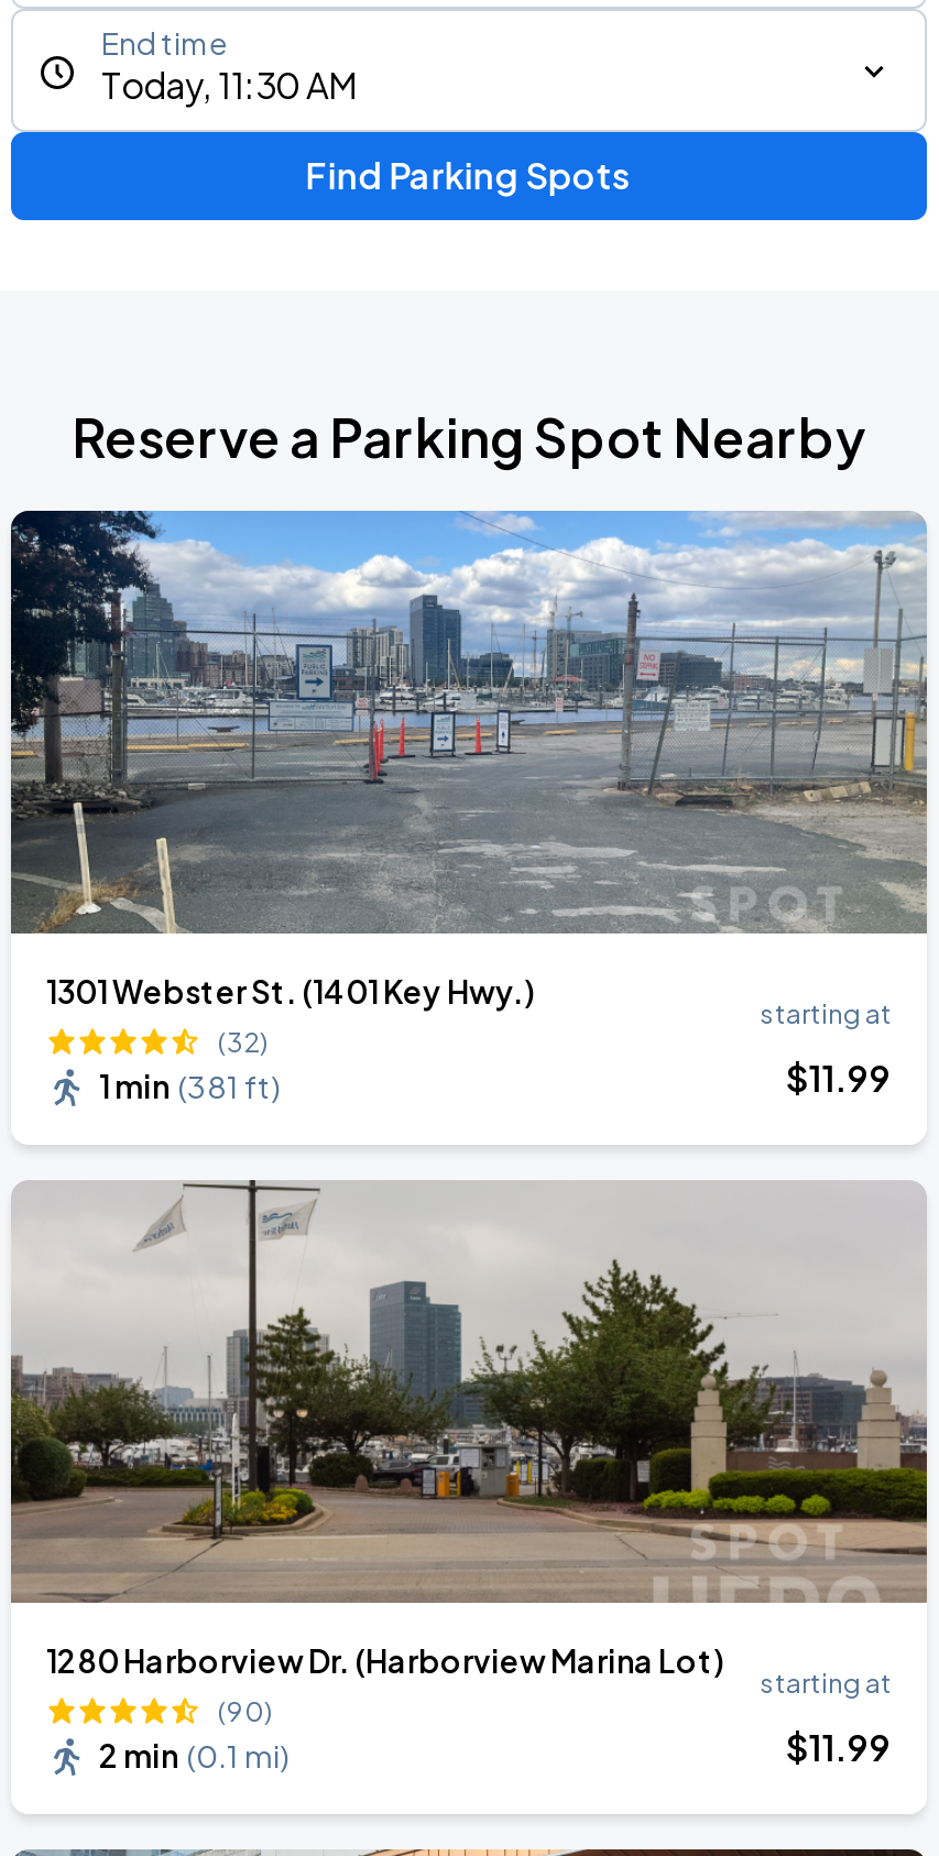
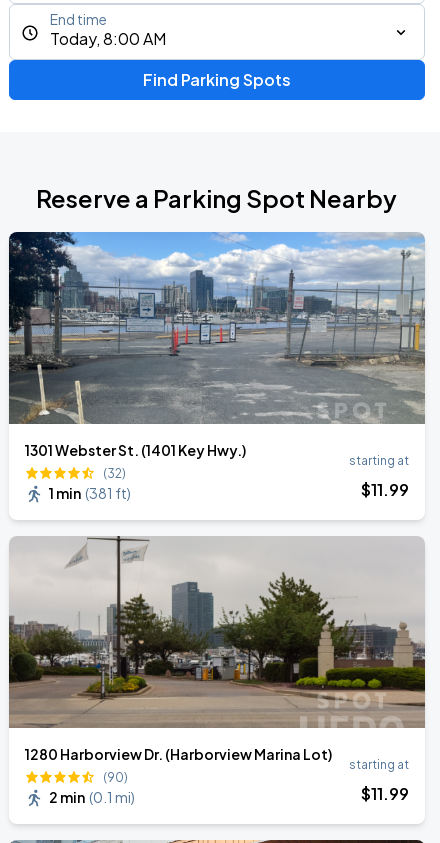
[101,62,357,108] Today, 11:30 AM -> [50,28,166,49] Today, 8:00 AM

